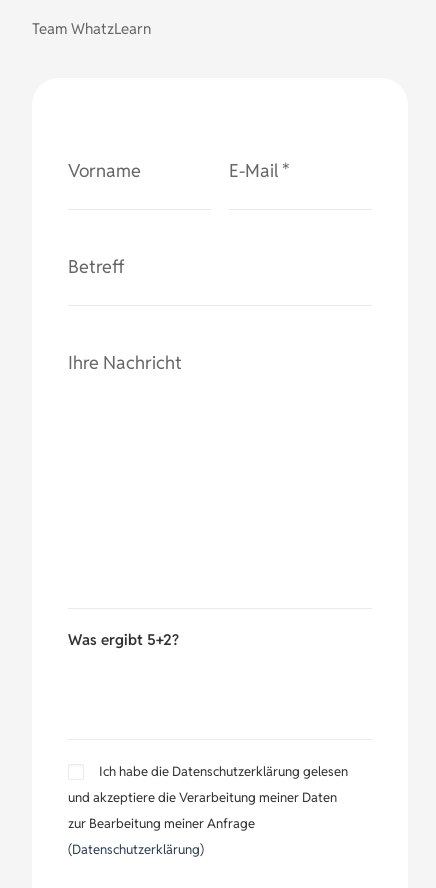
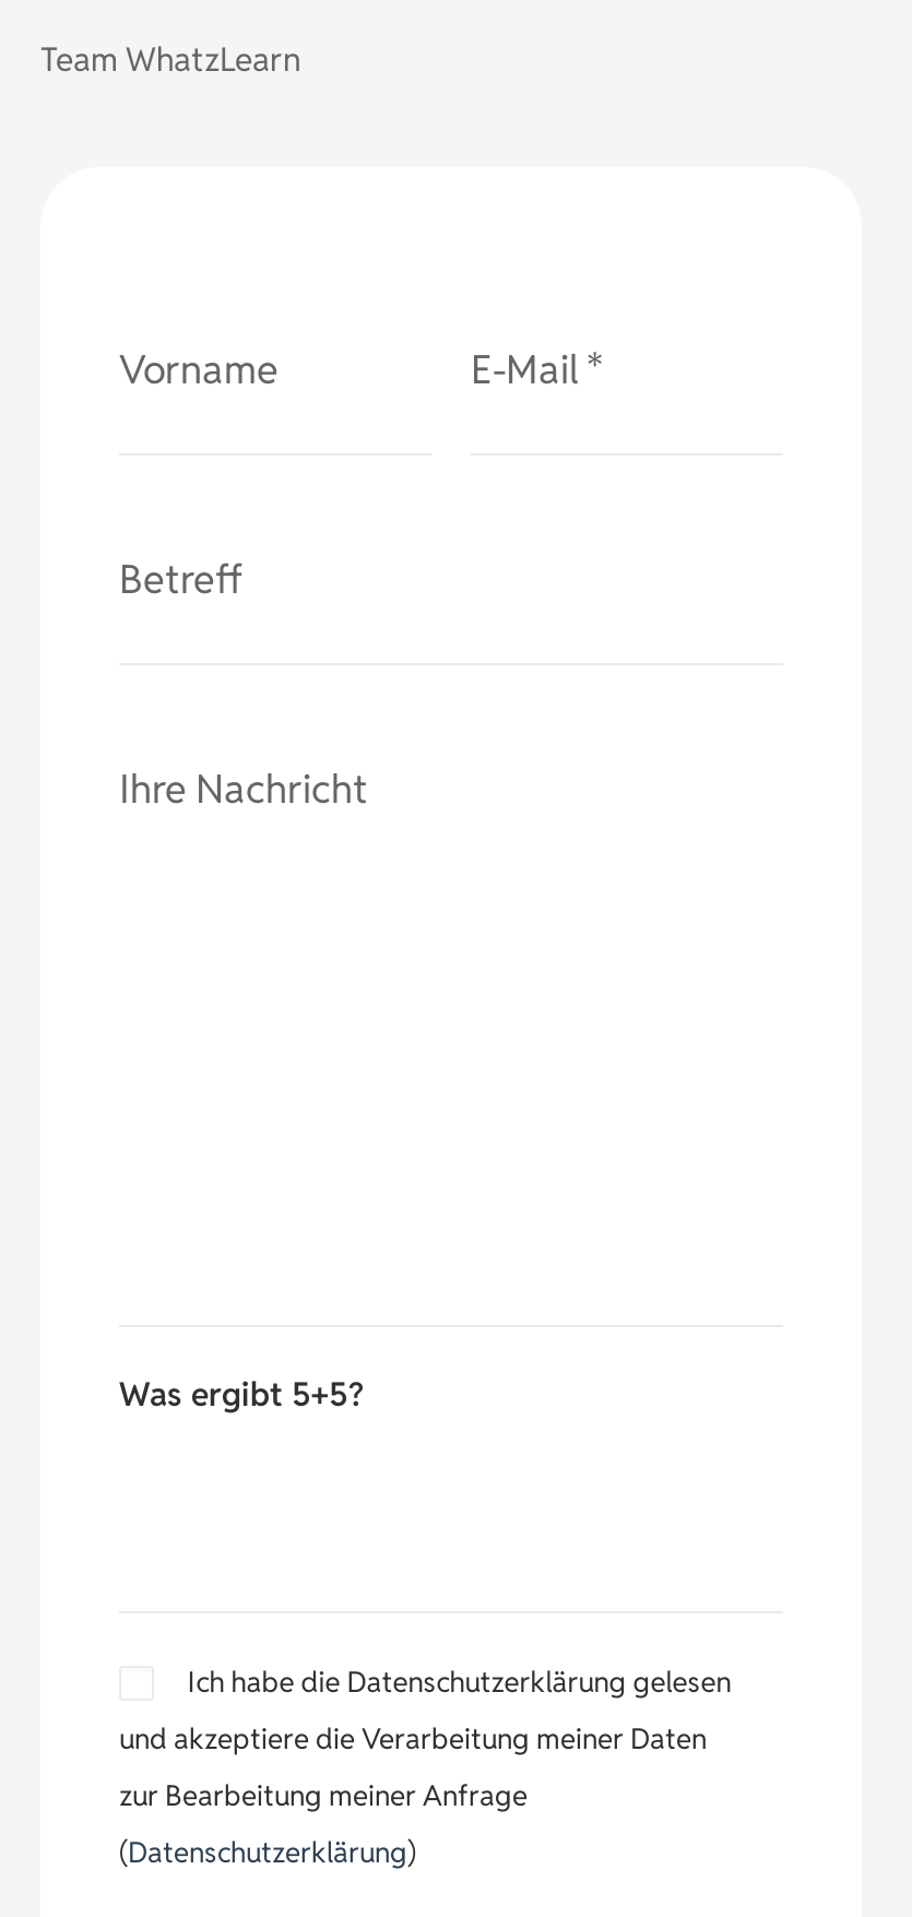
[68,630,179,649] Was ergibt 5+2? -> [119,1373,364,1415] Was ergibt 5+5?

